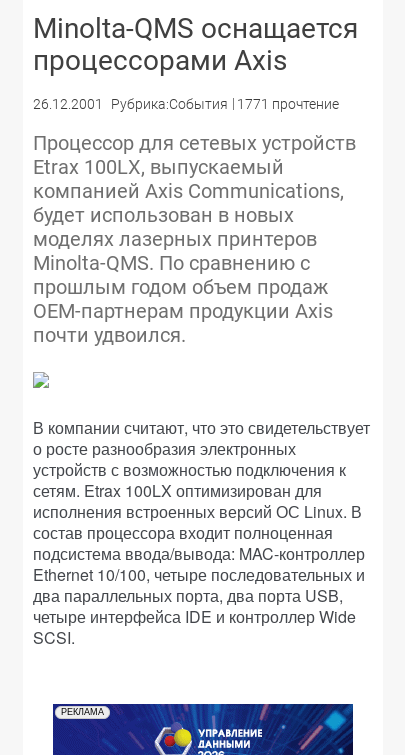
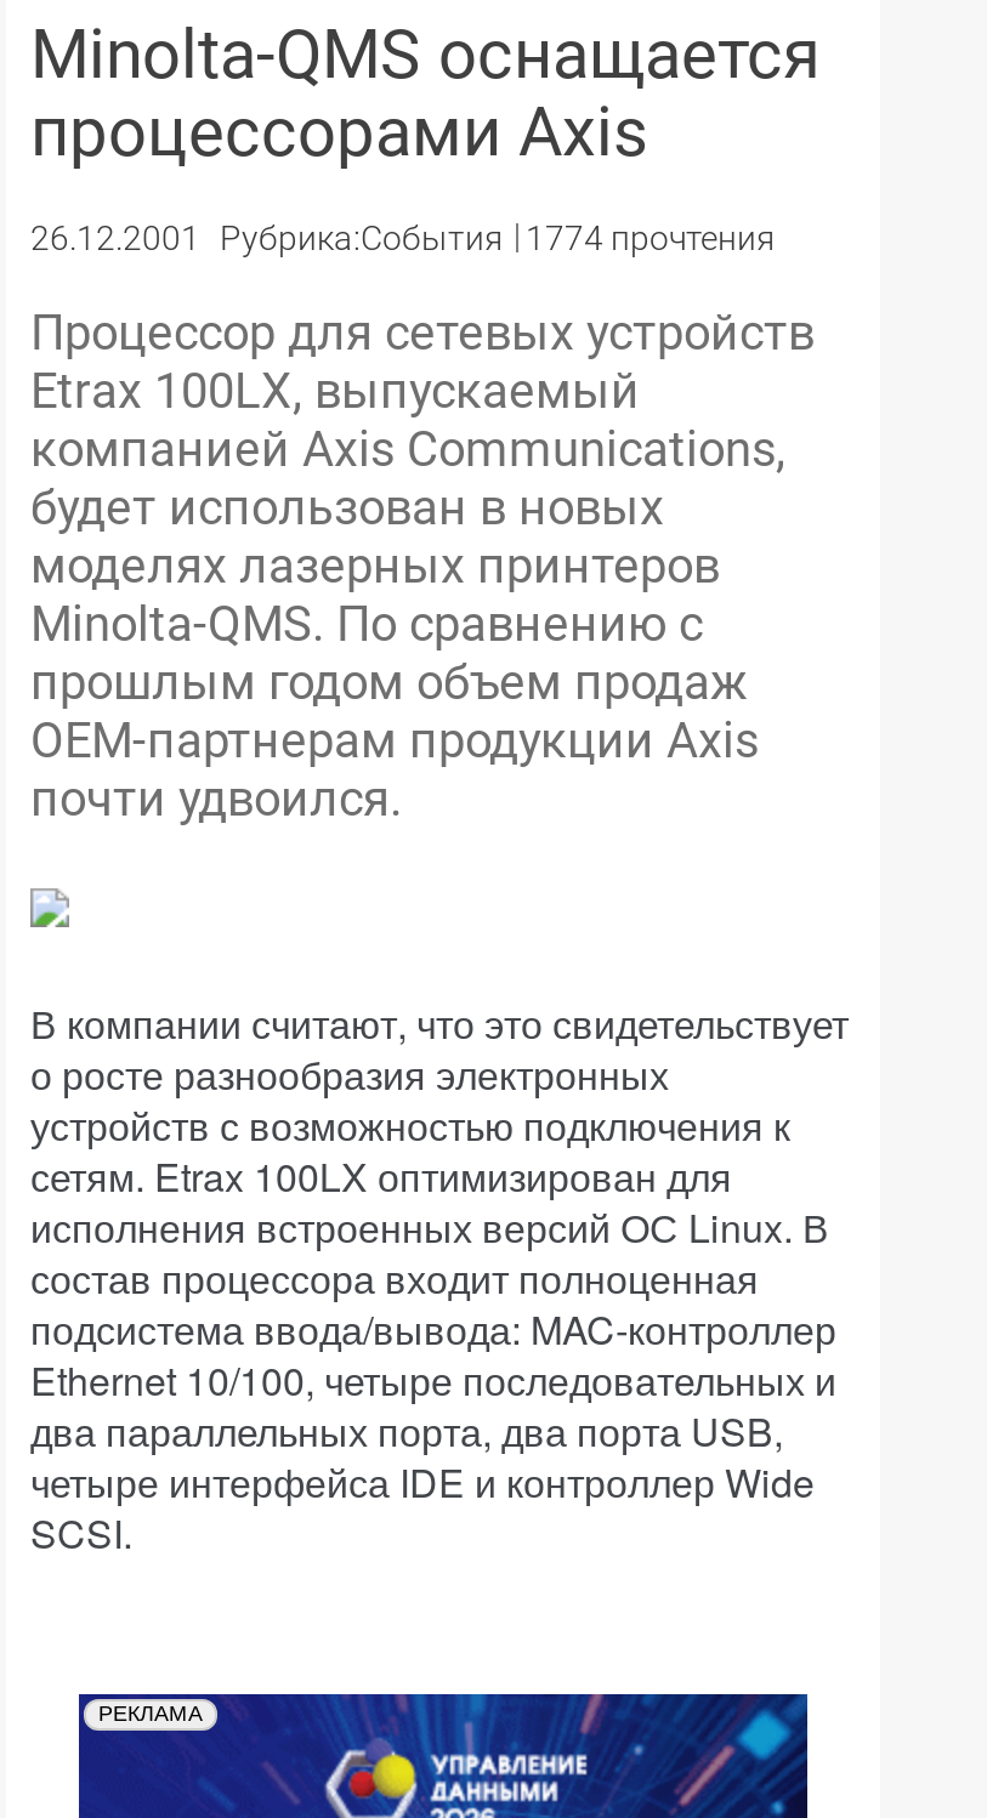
[33,96,339,112] 26.12.2001 Рубрика:События 1771 прочтение -> [30,218,776,257] 26.12.2001 Рубрика:События 1774 прочтения

